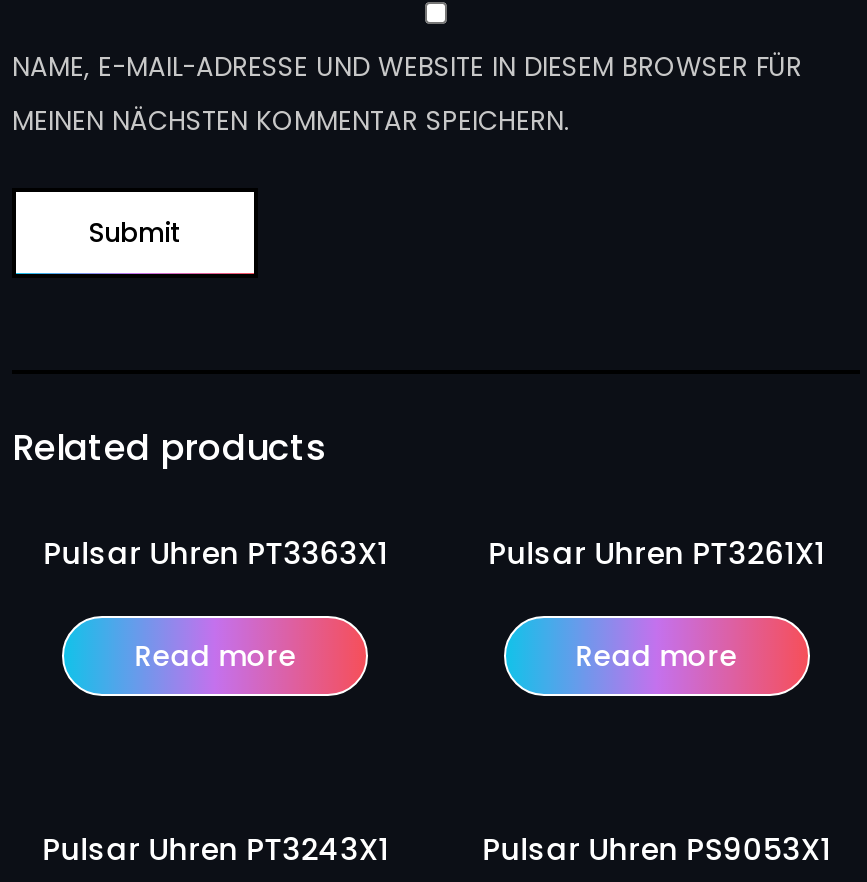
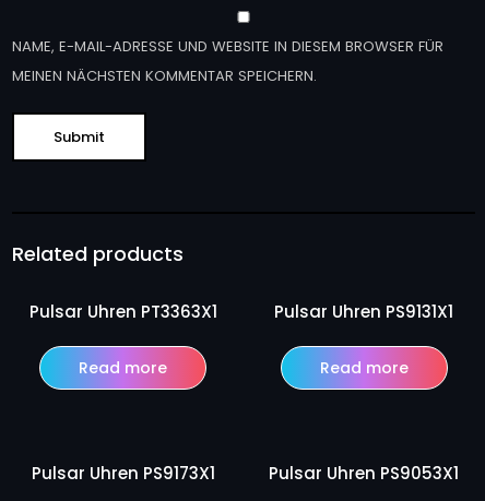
[488,532,824,574] Pulsar Uhren PT3261X1 -> [274,300,454,323] Pulsar Uhren PS9131X1
[42,828,388,870] Pulsar Uhren PT3243X1 -> [31,462,215,485] Pulsar Uhren PS9173X1

